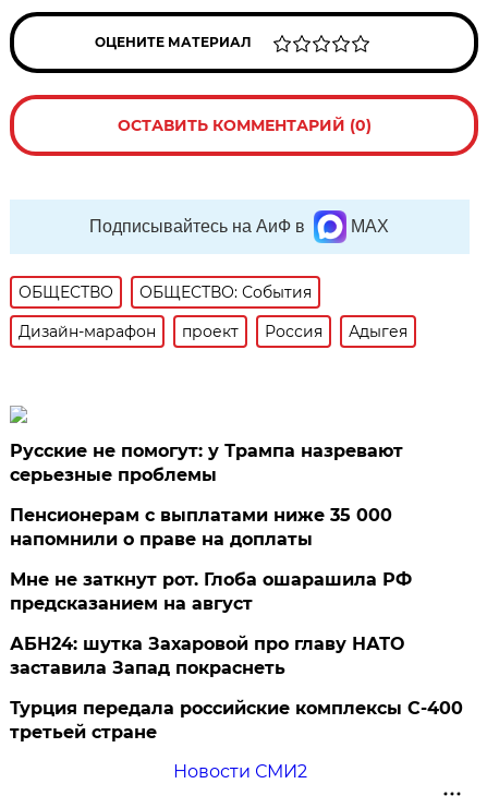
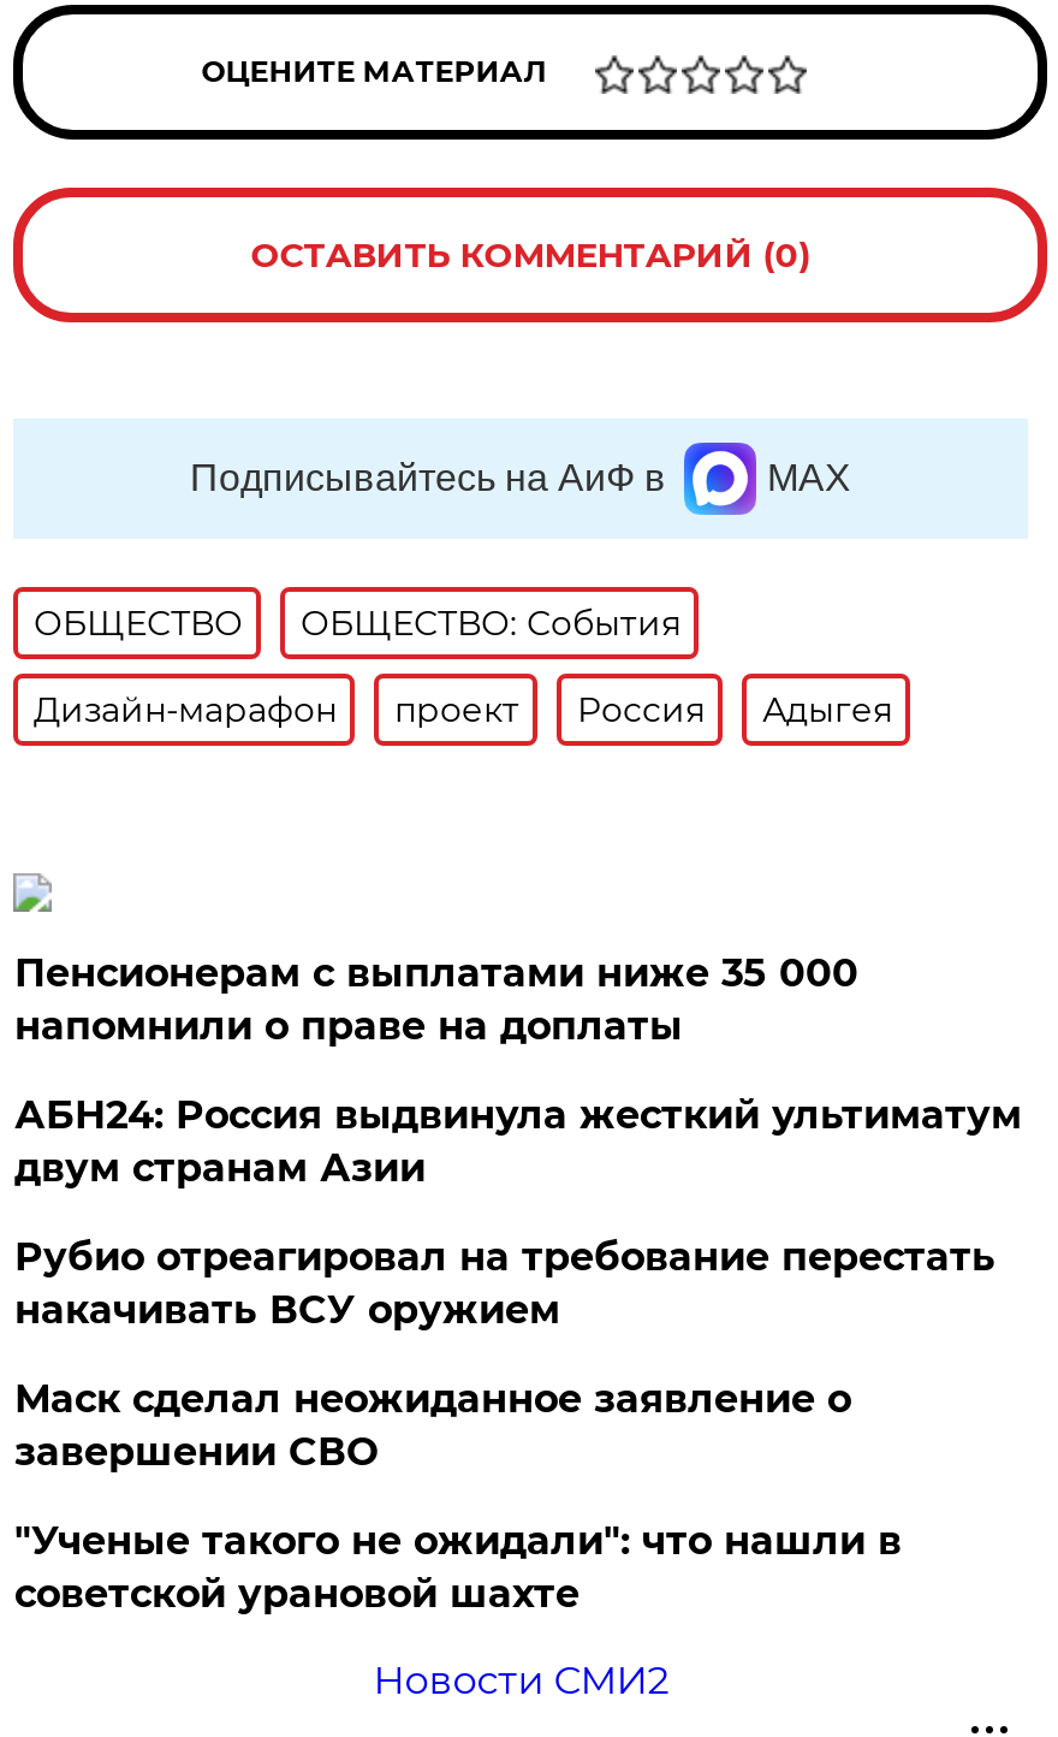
[10,441,404,485] Русские не помогут: у Трампа назревают | серьезные проблемы -> none
moved [10,505,393,550] -> [14,950,858,1049]: Пенсионерам с выплатами ниже 35 000 | напомнили о праве на доплаты
[10,569,463,743] Мне не заткнут рот. Глоба ошарашила РФ | предсказанием на август | АБН24: шутка Захаровой про главу НАТО | заставила Запад покраснеть | Турция передала российские комплексы С-400 | третьей стране -> [14,1092,1022,1617] АБН24: Россия выдвинула жесткий ультиматум | двум странам Азии | Рубио отреагировал на требование перестать | накачивать ВСУ оружием | Маск сделал неожиданное заявление о | завершении СВО | "Ученые такого не ожидали": что нашли в | советской урановой шахте

